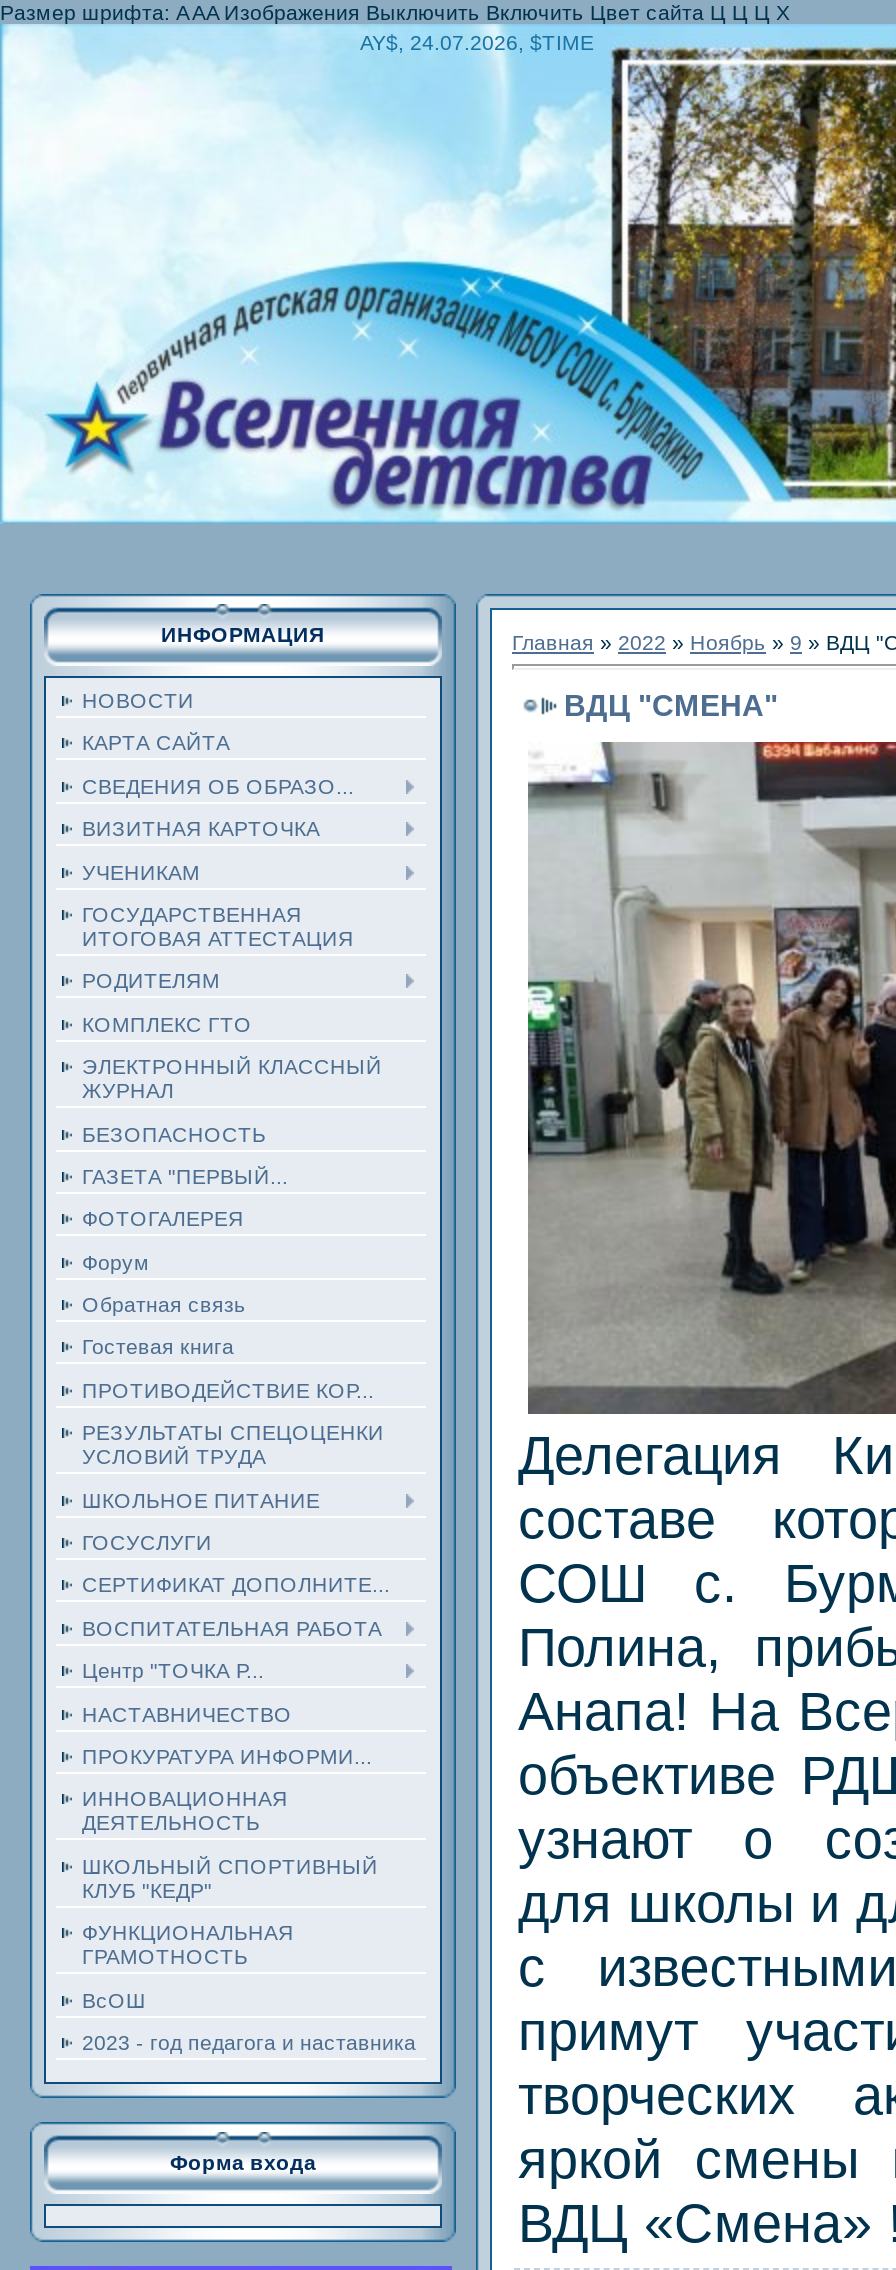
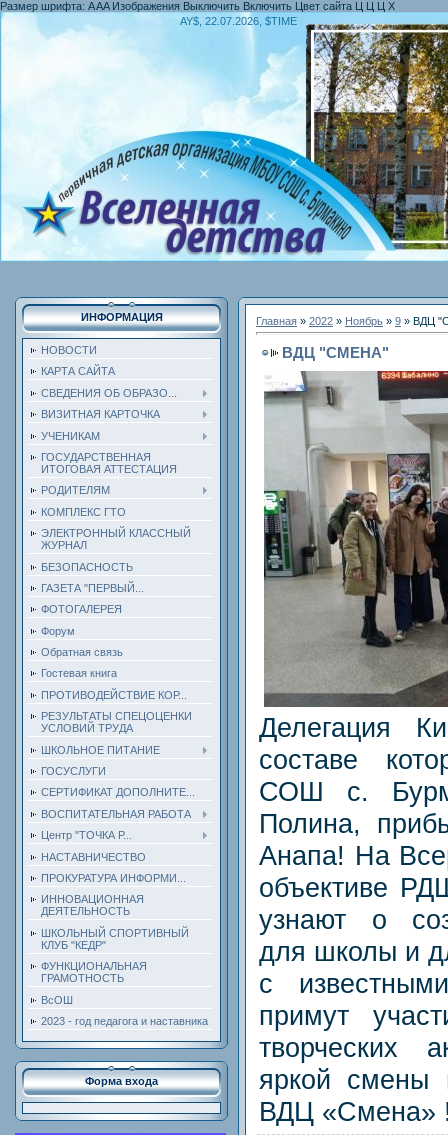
[360,30,594,54] AY$, 24.07.2026, $TIME -> [180,15,297,27] AY$, 22.07.2026, $TIME

